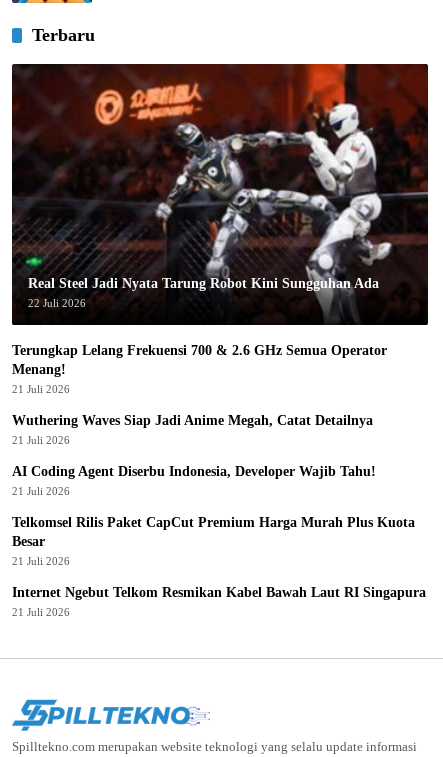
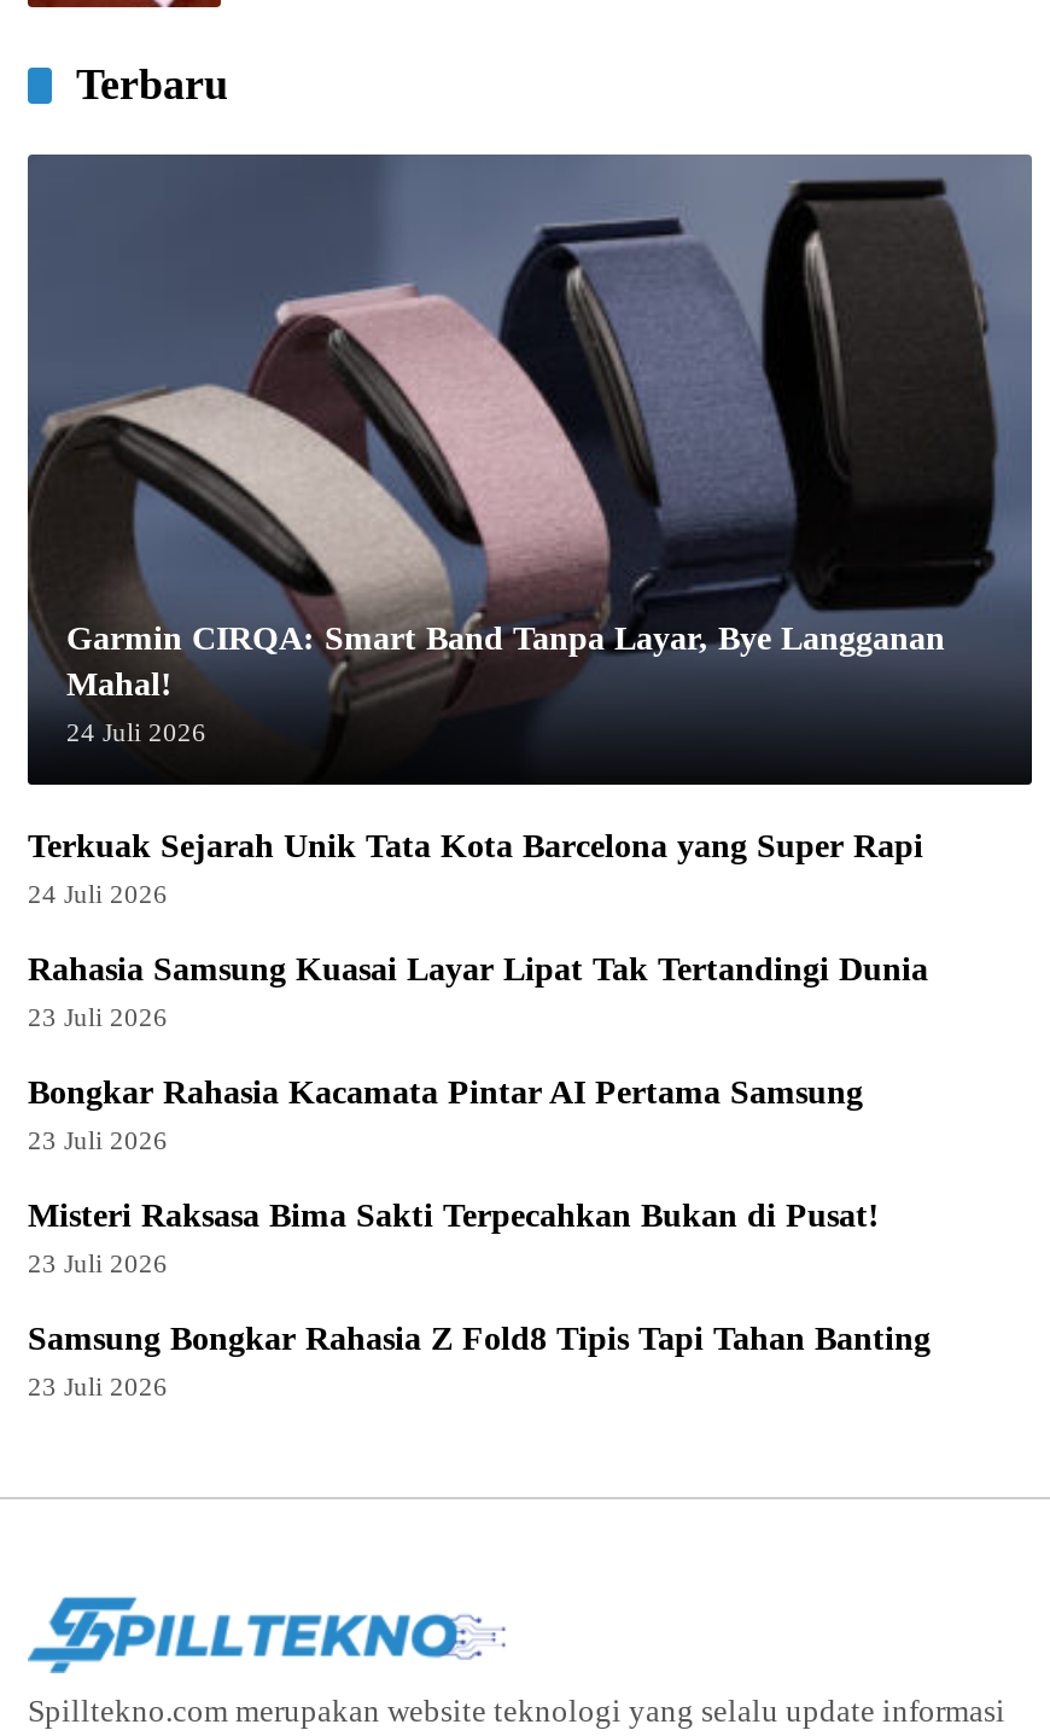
[11,63,429,311] [image] | Real Steel Jadi Nyata Tarung Robot Kini Sungguhan Ada | 22 Juli 2026 -> [25,152,1034,751] [image] | Garmin CIRQA: Smart Band Tanpa Layar, Bye Langganan | Mahal! | 24 Juli 2026
[12,343,387,395] Terungkap Lelang Frekuensi 700 & 2.6 GHz Semua Operator | Menang! | 21 Juli 2026 -> [28,829,923,908] Terkuak Sejarah Unik Tata Kota Barcelona yang Super Rapi | 24 Juli 2026
[12,413,374,446] Wuthering Waves Siap Jadi Anime Megah, Catat Detailnya | 21 Juli 2026 -> [28,952,928,1031] Rahasia Samsung Kuasai Layar Lipat Tak Tertandingi Dunia | 23 Juli 2026
[12,464,377,497] AI Coding Agent Diserbu Indonesia, Developer Wajib Tahu! | 21 Juli 2026 -> [28,1075,865,1155] Bongkar Rahasia Kacamata Pintar AI Pertama Samsung | 23 Juli 2026
[12,515,415,567] Telkomsel Rilis Paket CapCut Premium Harga Murah Plus Kuota | Besar | 21 Juli 2026 -> [28,1198,880,1278] Misteri Raksasa Bima Sakti Terpecahkan Bukan di Pusat! | 23 Juli 2026
[12,585,426,618] Internet Ngebut Telkom Resmikan Kabel Bawah Laut RI Singapura | 21 Juli 2026 -> [28,1321,931,1401] Samsung Bongkar Rahasia Z Fold8 Tipis Tapi Tahan Banting | 23 Juli 2026

